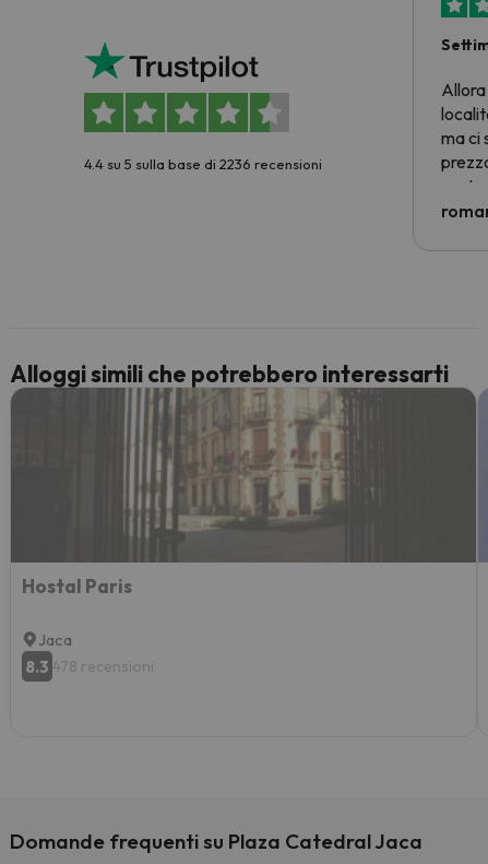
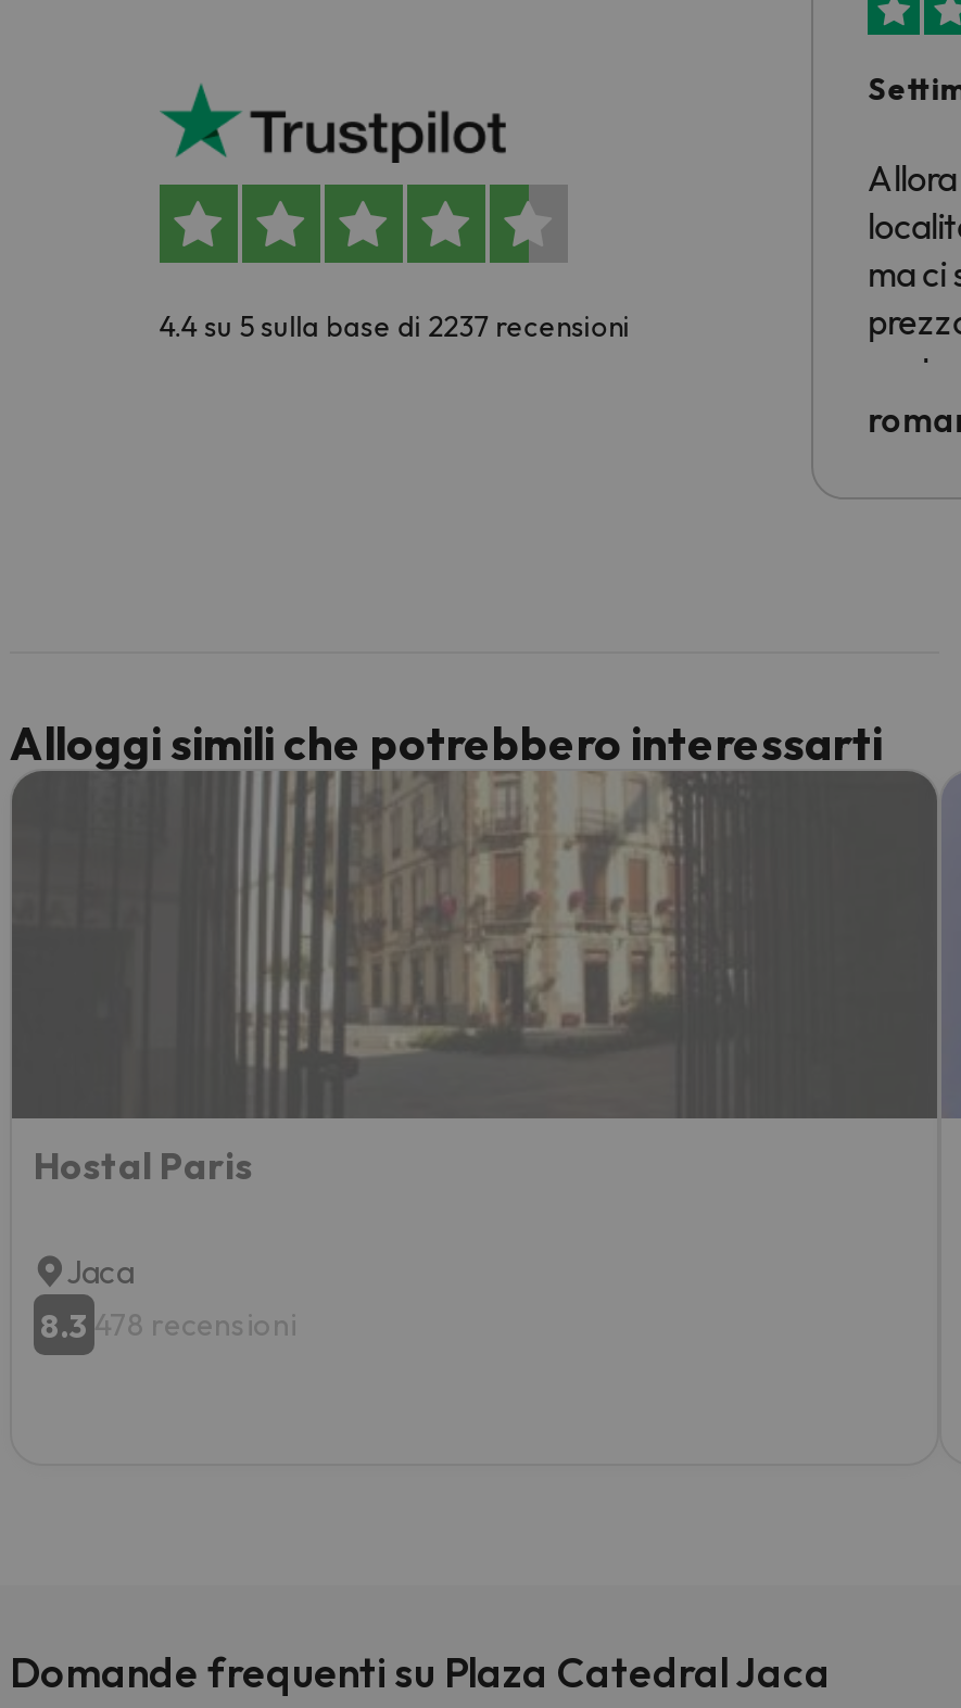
[84,155,322,173] 4.4 su 5 sulla base di 2236 recensioni -> [159,309,630,343] 4.4 su 5 sulla base di 2237 recensioni

